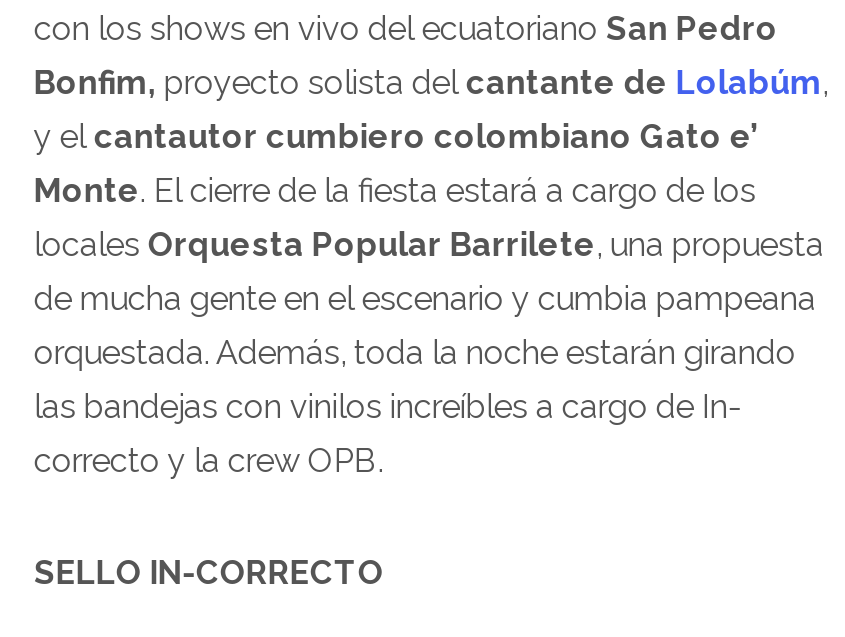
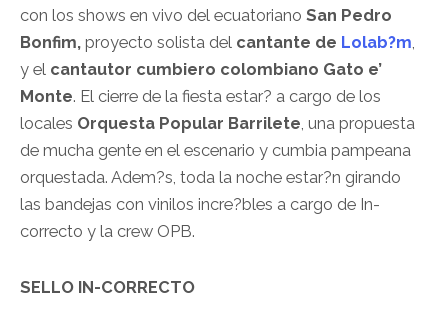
[34,63,828,101] Bonfim, proyecto solista del cantante de Lolabúm, -> [20,32,415,51] Bonfim, proyecto solista del cantante de Lolab?m,
[34,171,756,209] Monte. El cierre de la fiesta estará a cargo de los -> [20,86,381,105] Monte. El cierre de la fiesta estar? a cargo de los
[34,333,796,371] orquestada. Además, toda la noche estarán girando -> [20,167,401,186] orquestada. Adem?s, toda la noche estar?n girando
[34,387,742,425] las bandejas con vinilos increíbles a cargo de In- -> [20,194,380,213] las bandejas con vinilos incre?bles a cargo de In-

